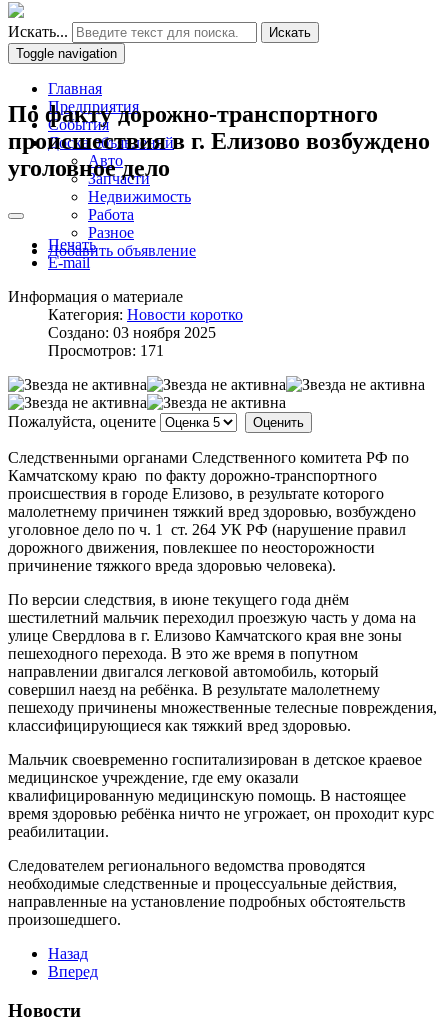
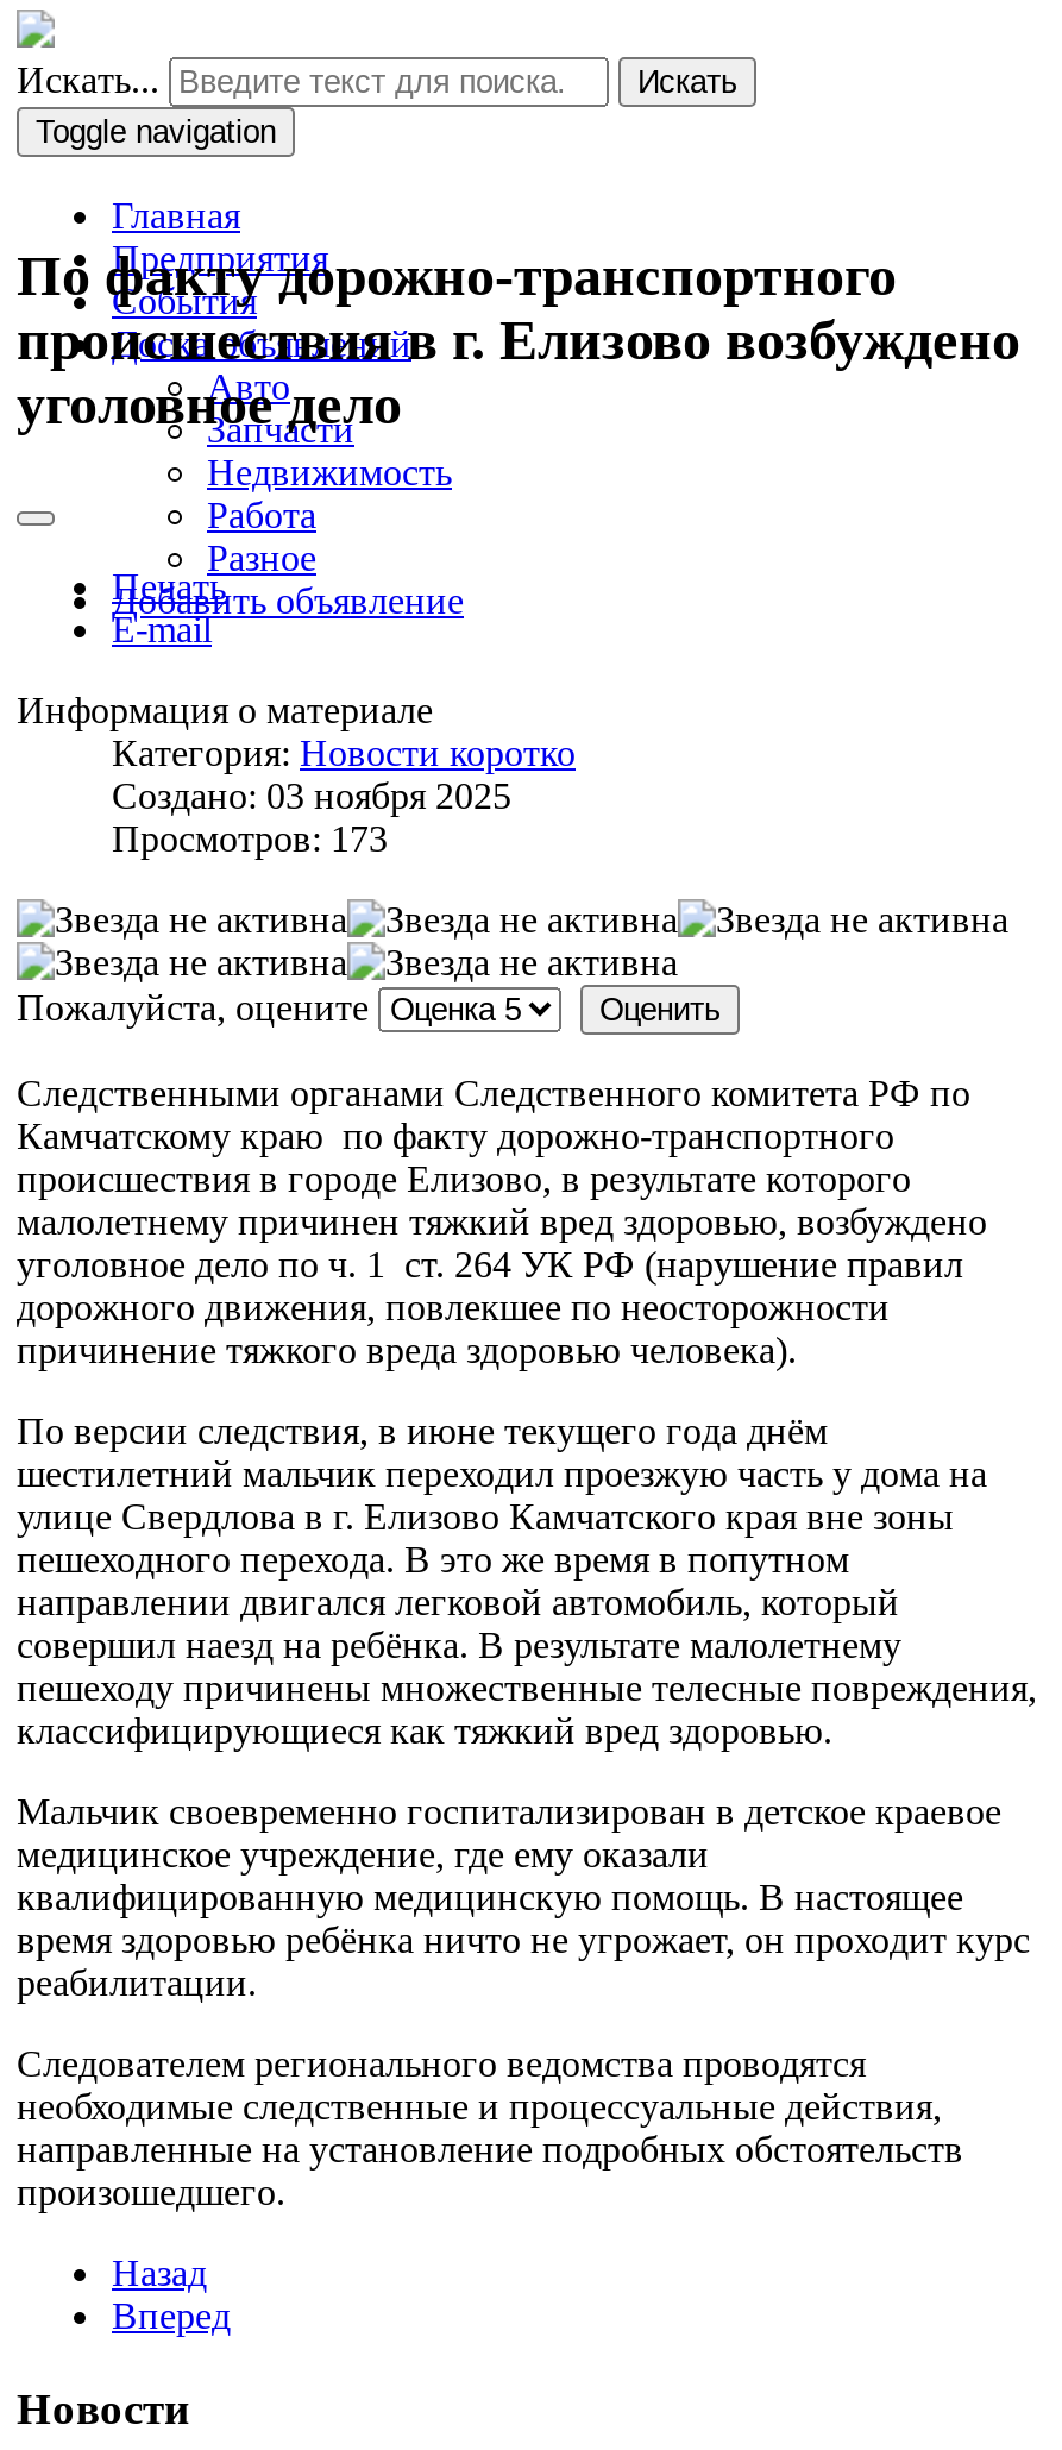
[48,342,164,359] Просмотров: 171 -> [112,818,388,858] Просмотров: 173

